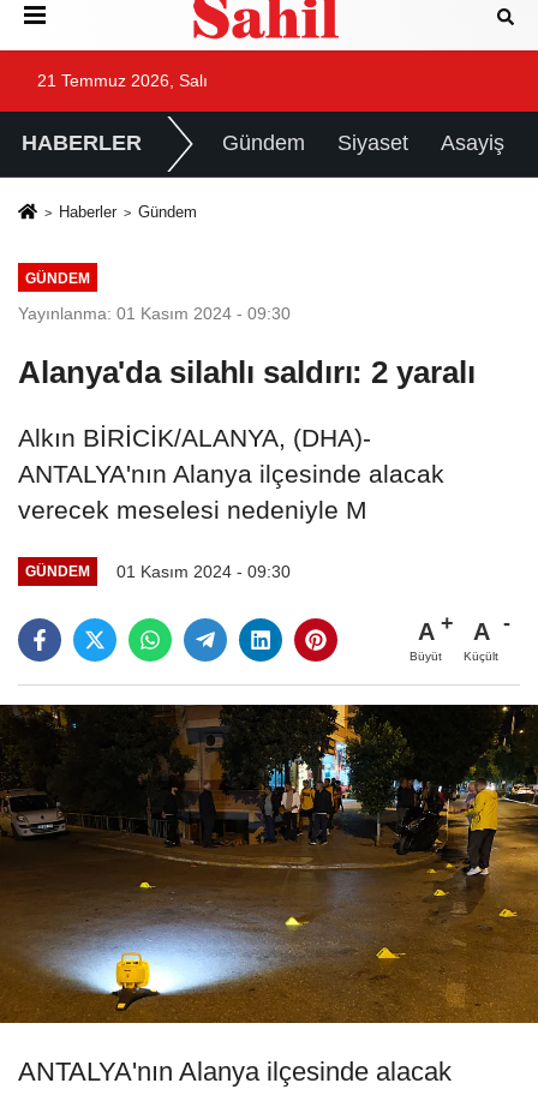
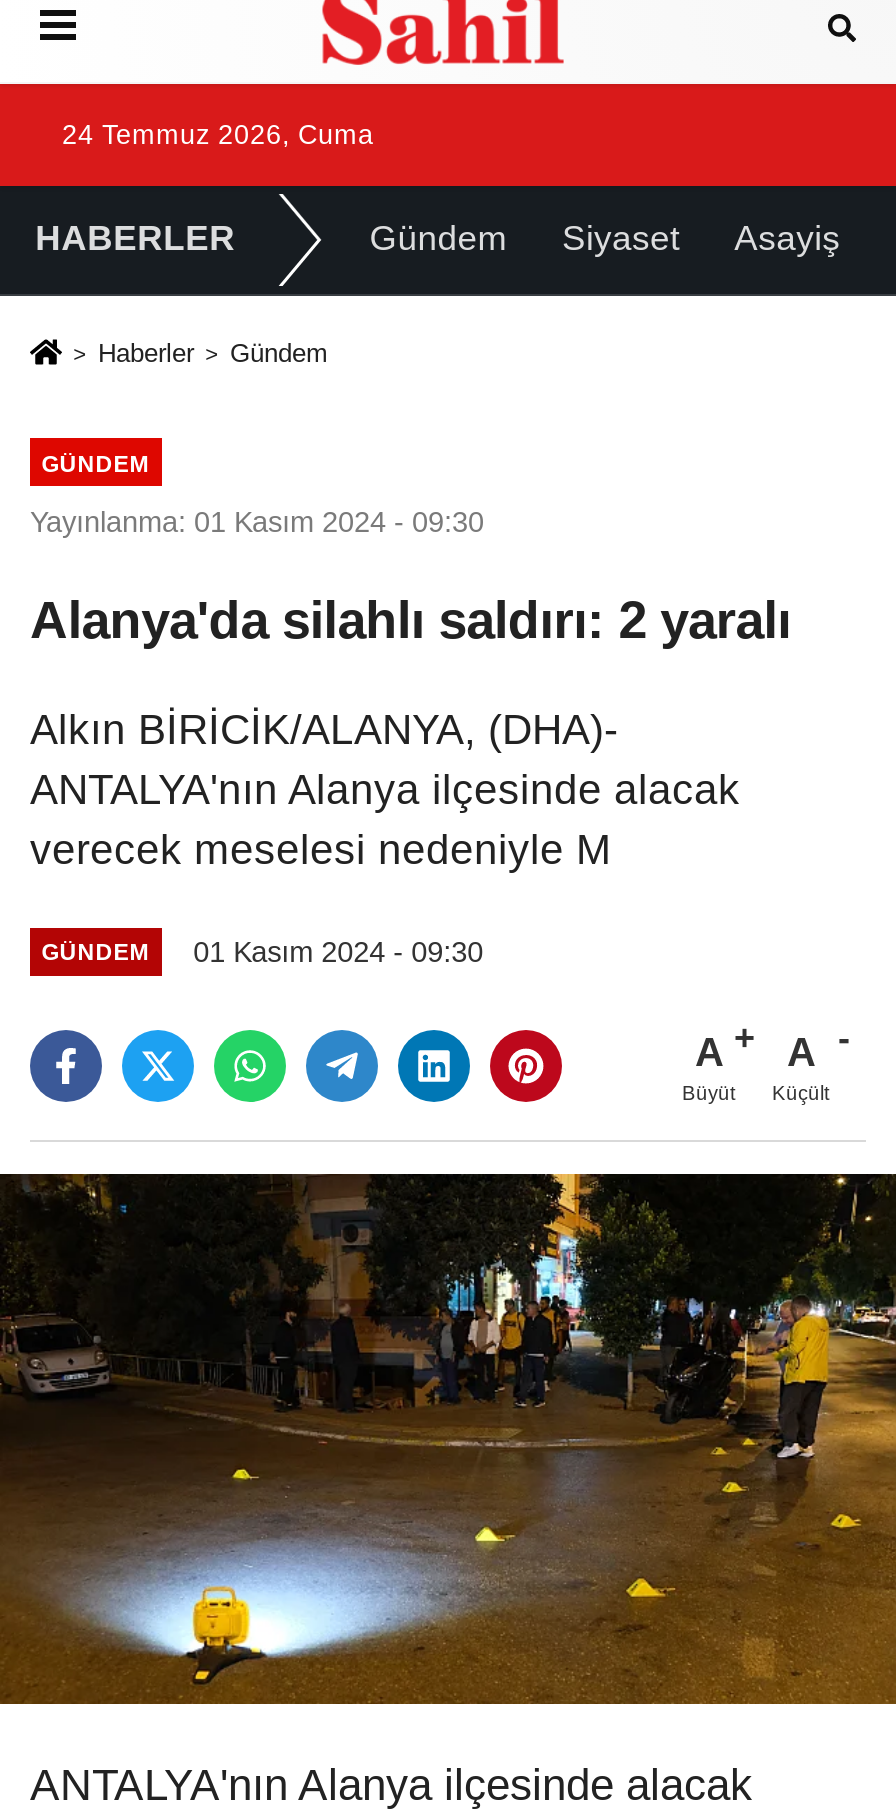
[37,72,208,90] 21 Temmuz 2026, Salı -> [62,120,374,150] 24 Temmuz 2026, Cuma

